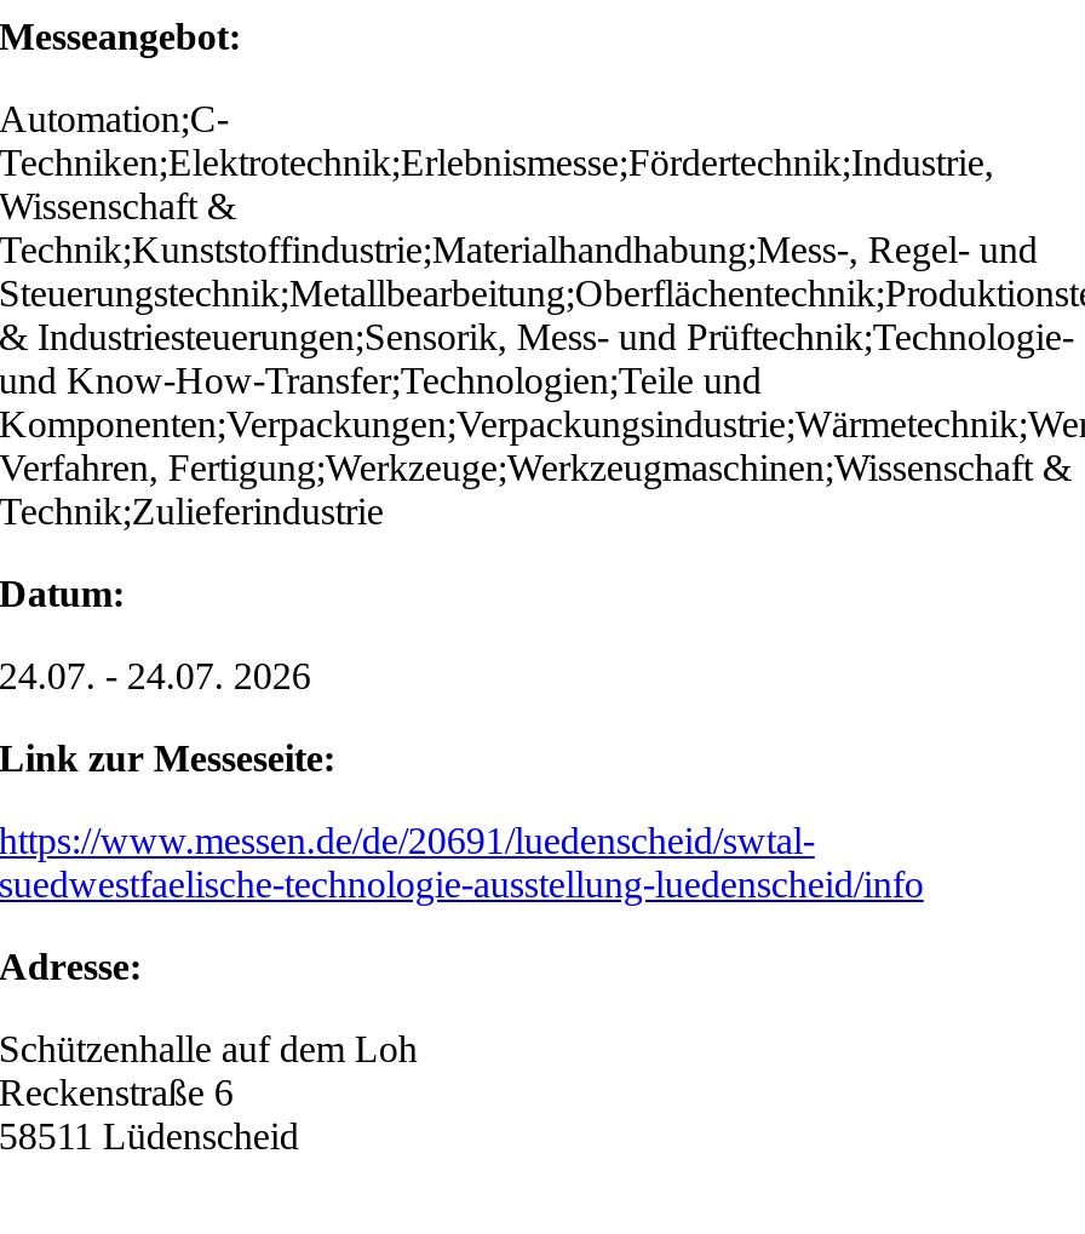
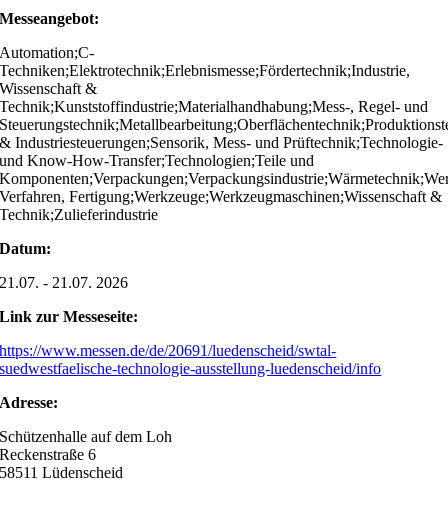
[0,655,311,696] 24.07. - 24.07. 2026 -> [0,274,128,291] 21.07. - 21.07. 2026

